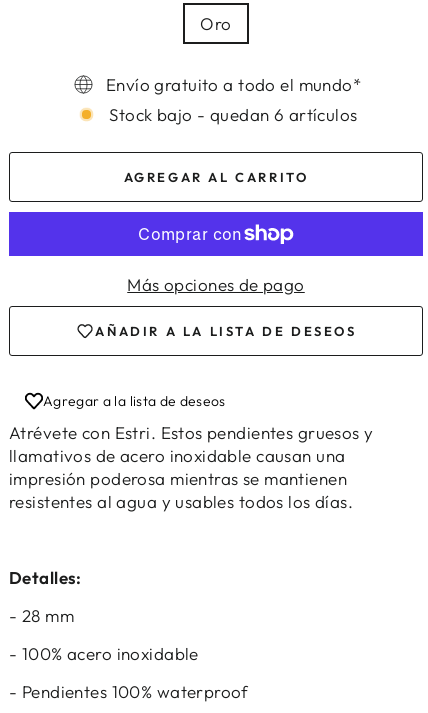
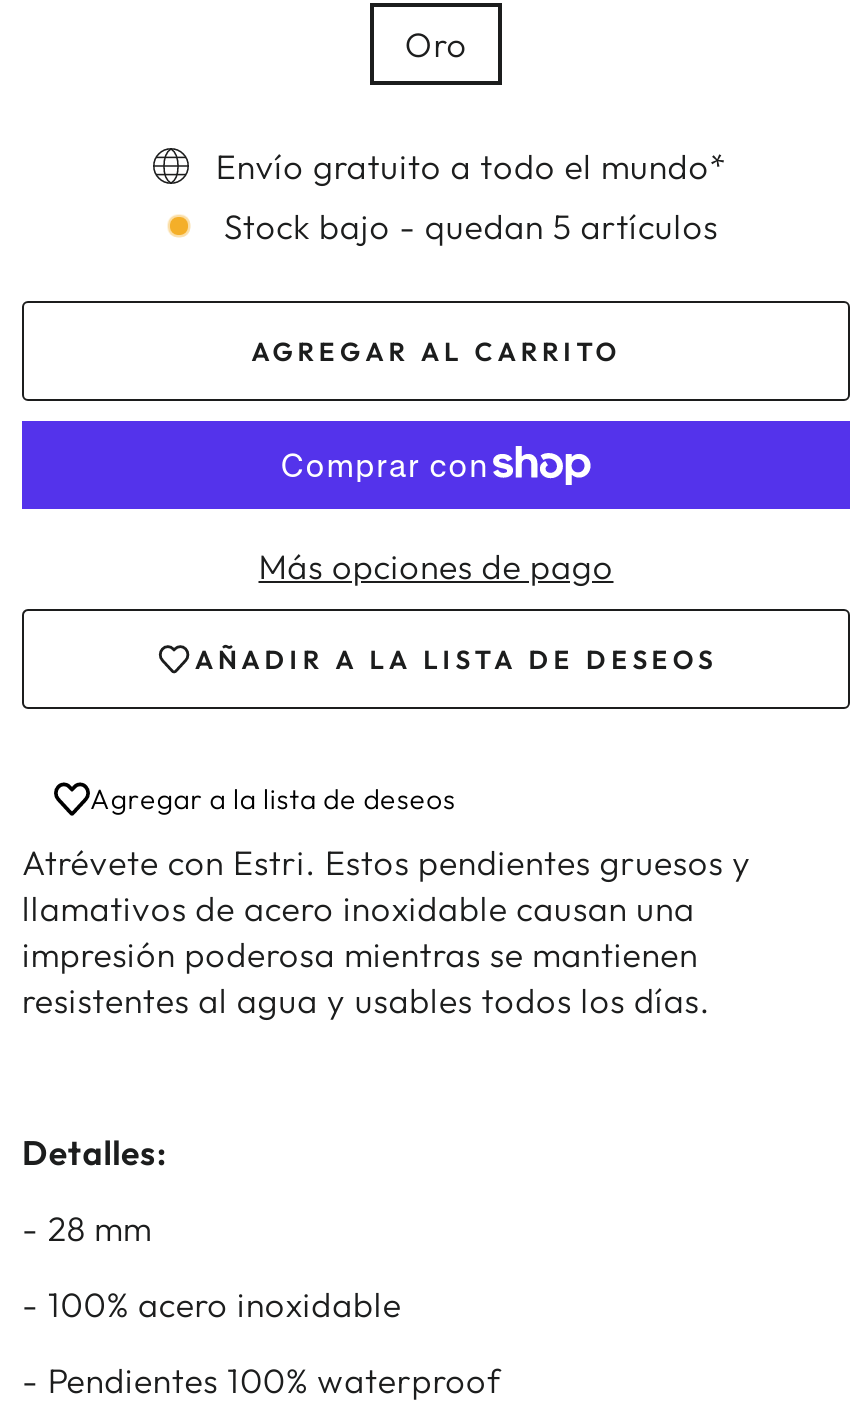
[109,104,358,125] Stock bajo - quedan 6 artículos -> [224,205,718,247] Stock bajo - quedan 5 artículos

